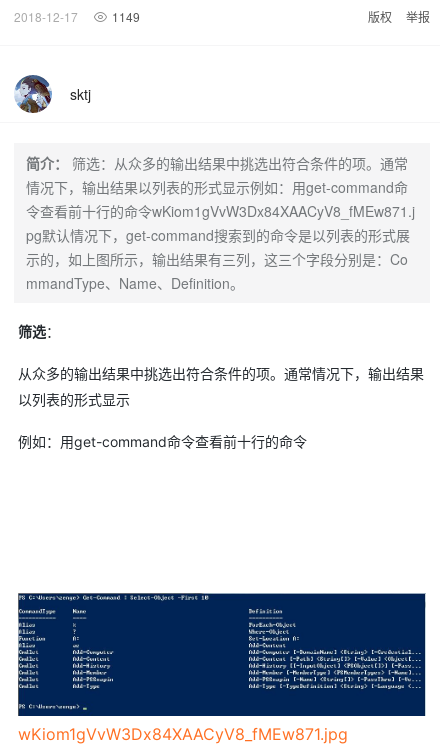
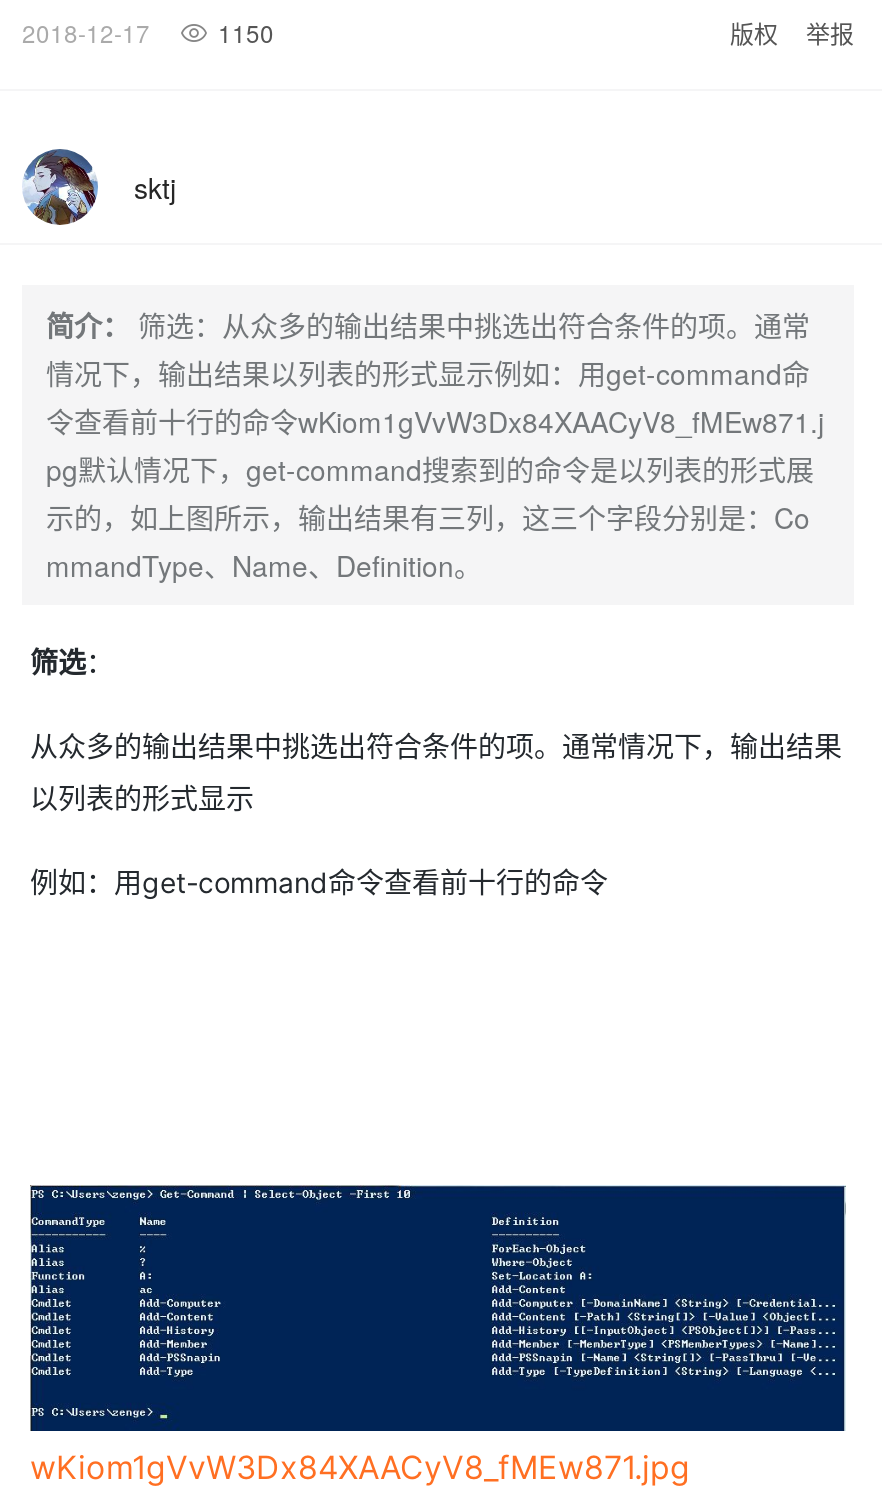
[14,8,140,25] 2018-12-17 1149 -> [22,15,274,49] 2018-12-17 1150

